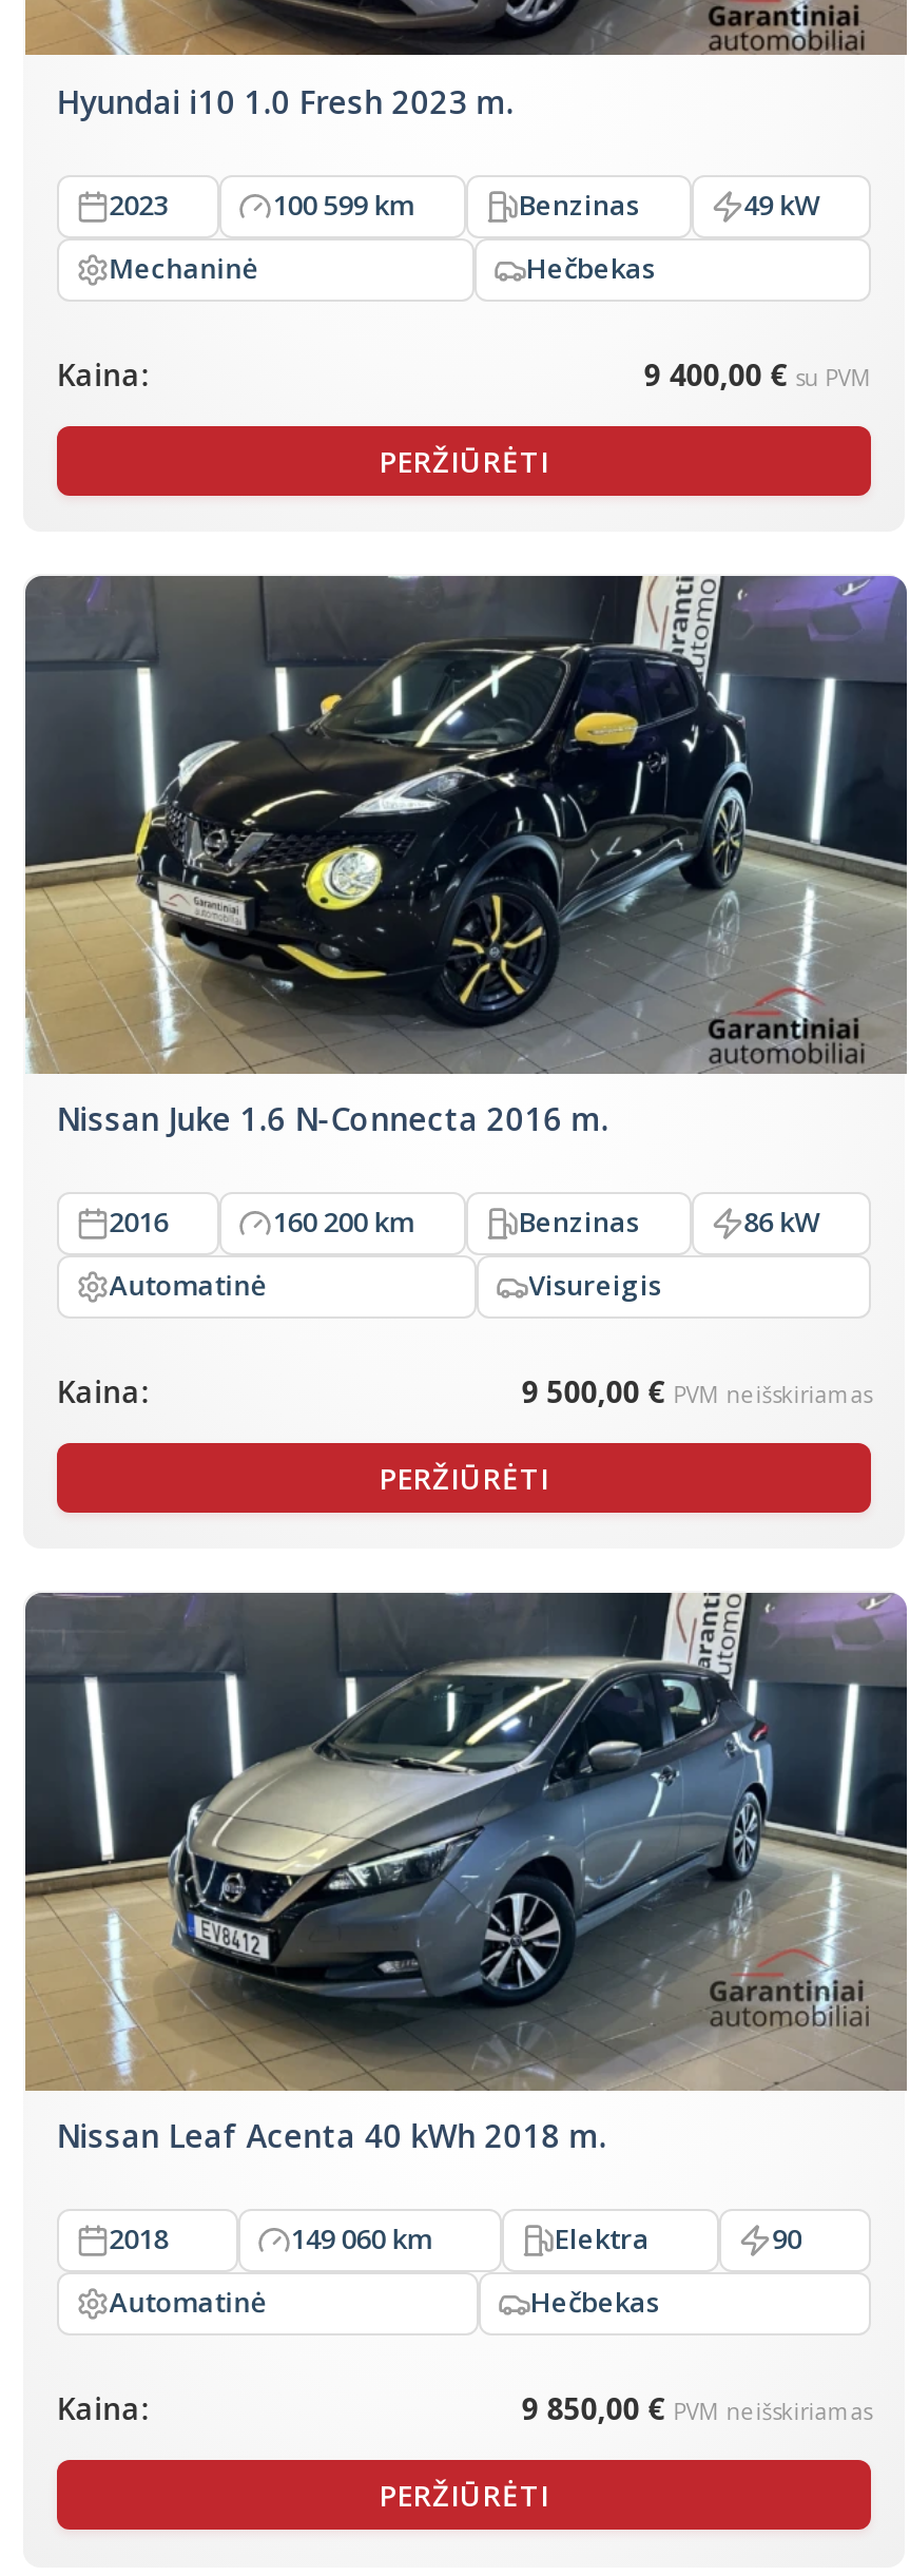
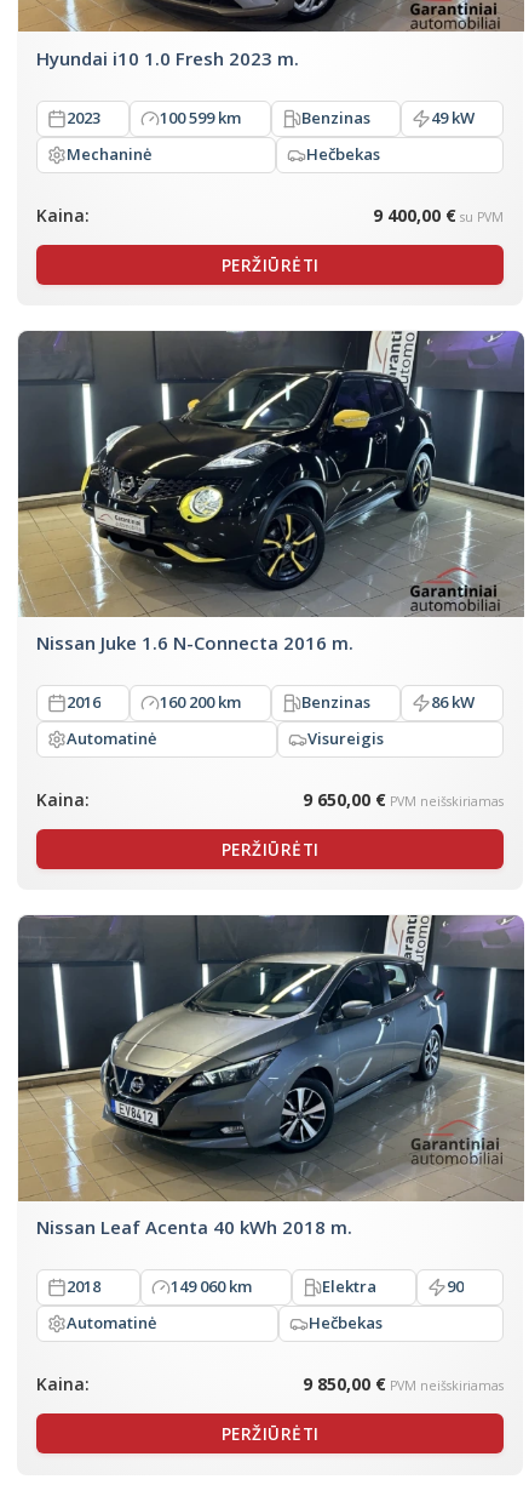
[521,1371,871,1411] 9 500,00 €PVM neišskiriamas -> [303,788,504,811] 9 650,00 €PVM neišskiriamas

